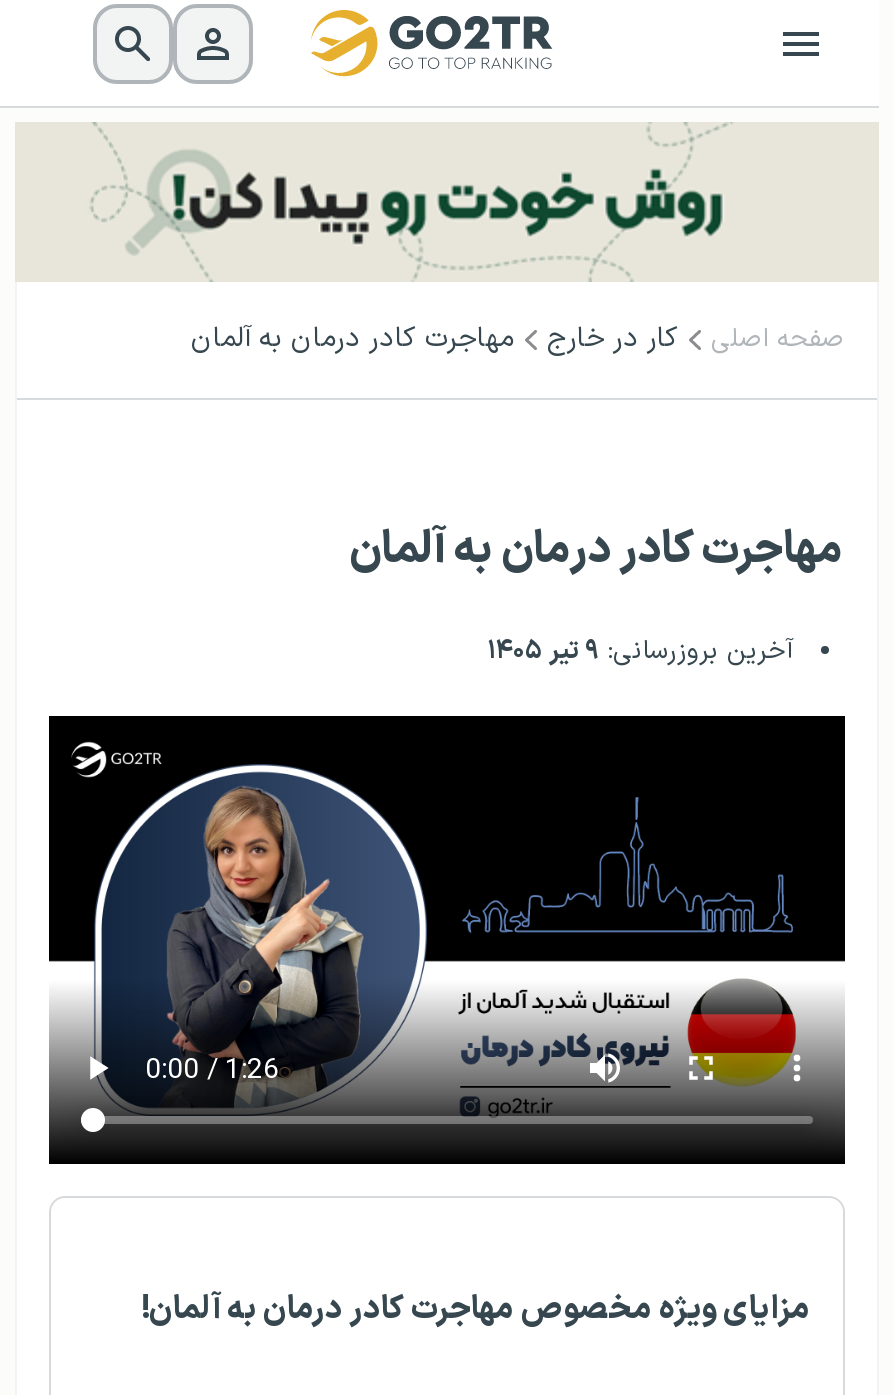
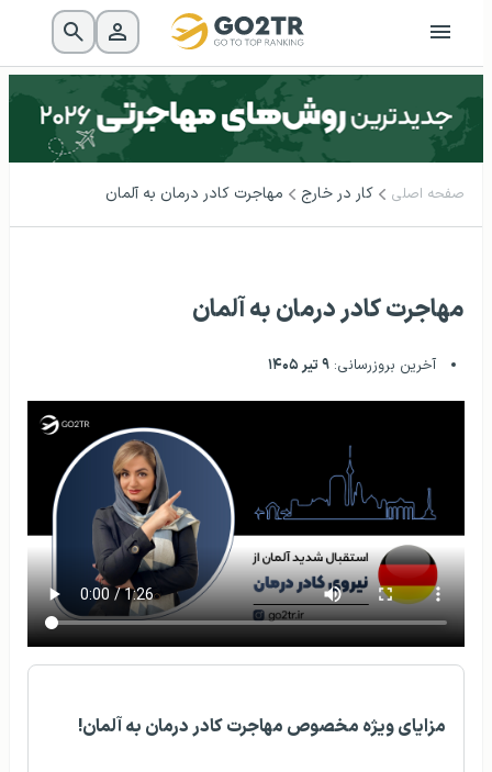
[15,122,879,282] [image] -> [8,74,484,164] [image]

